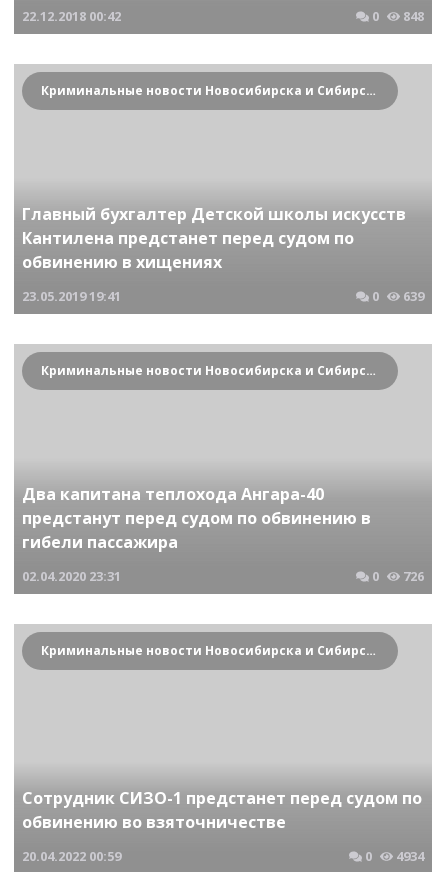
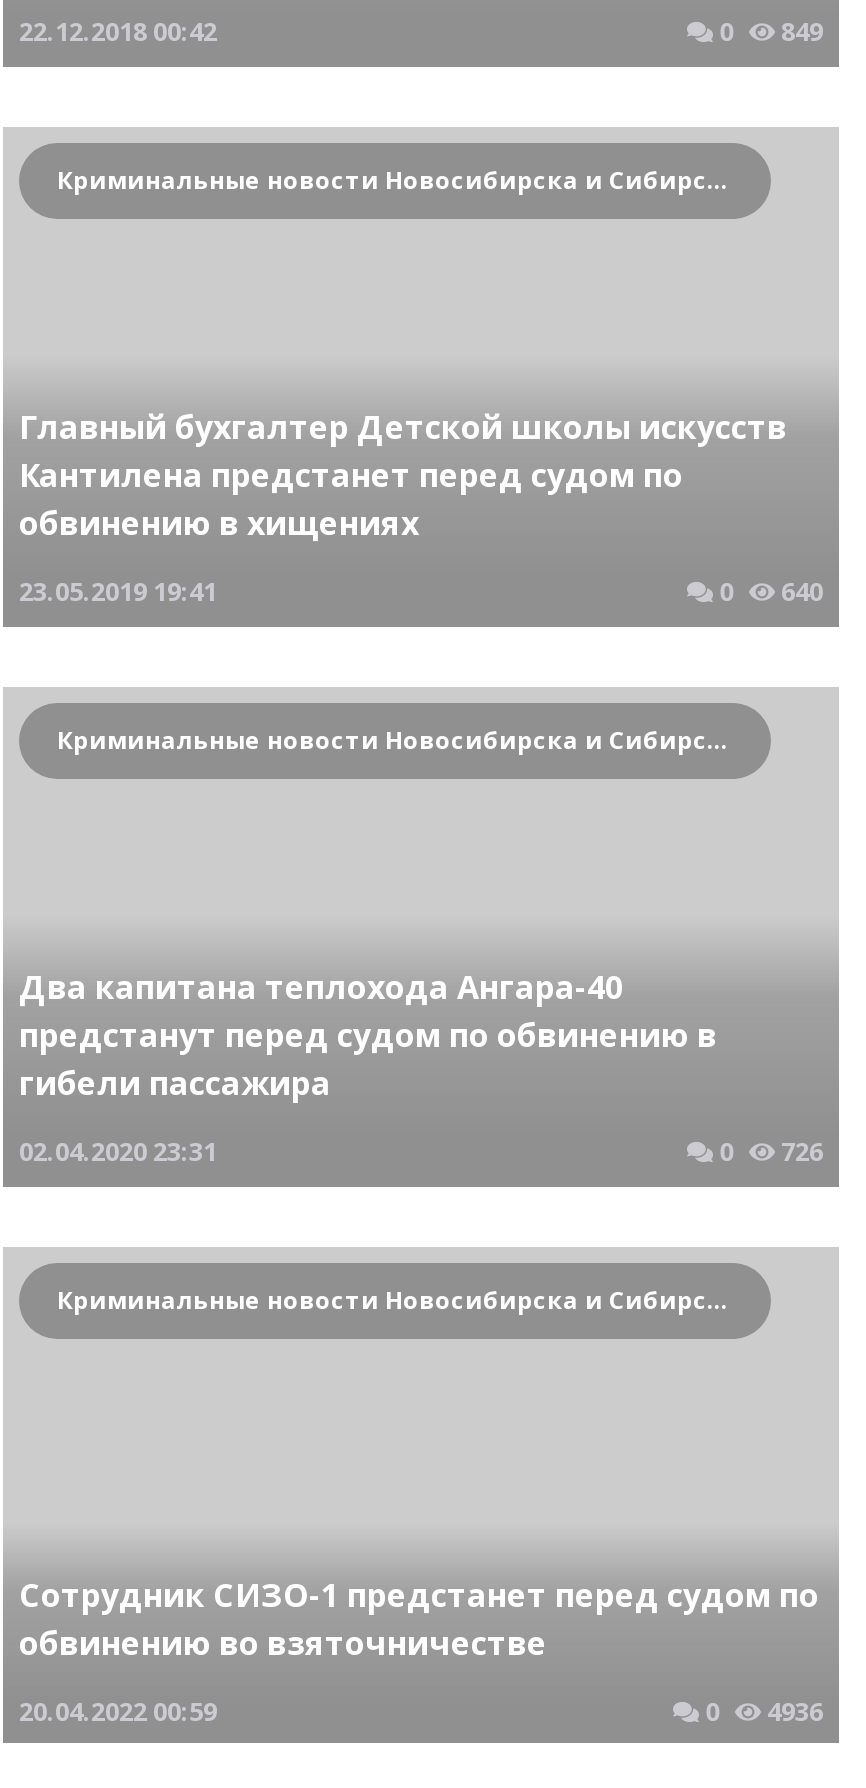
[369,7,424,25] 0 848 -> [713,13,823,49] 0 849
[369,287,424,305] 0 639 -> [713,573,823,609] 0 640
[362,847,424,865] 0 4934 -> [699,1693,823,1729] 0 4936

